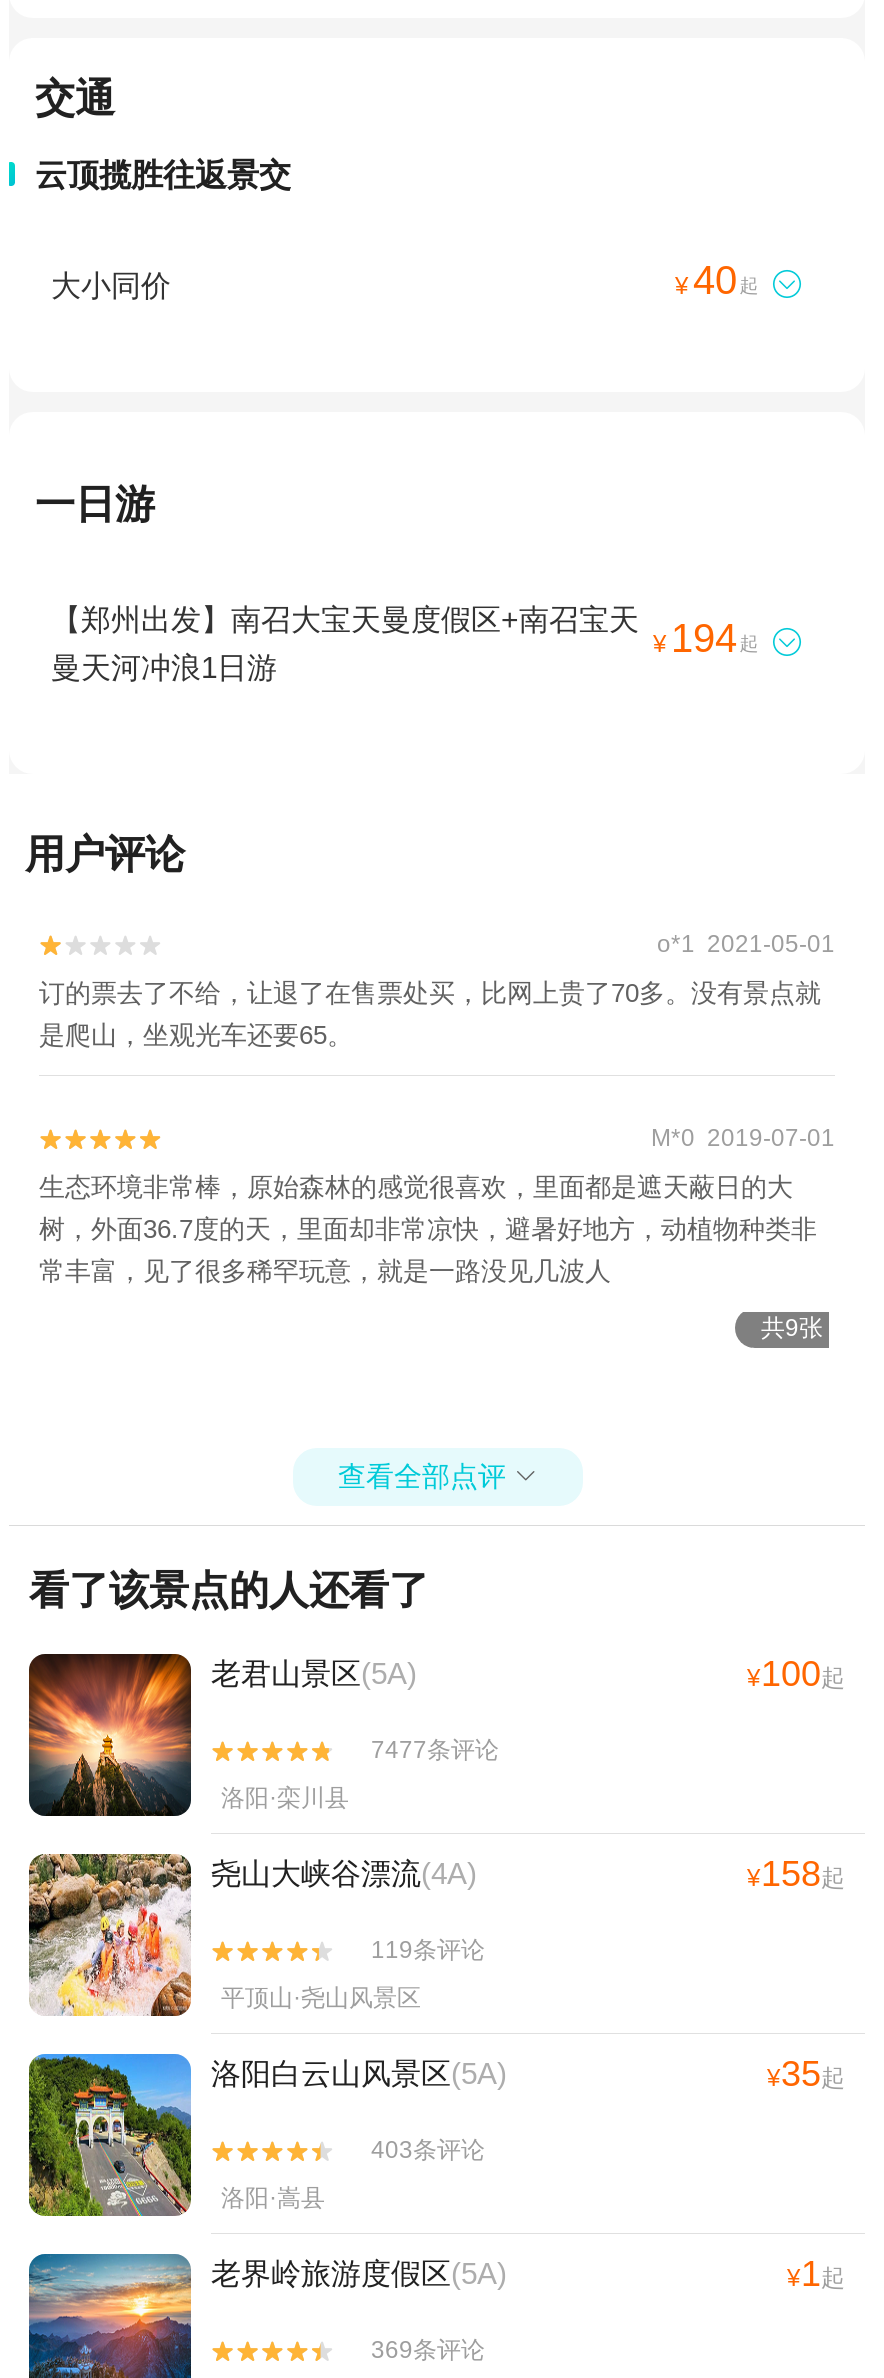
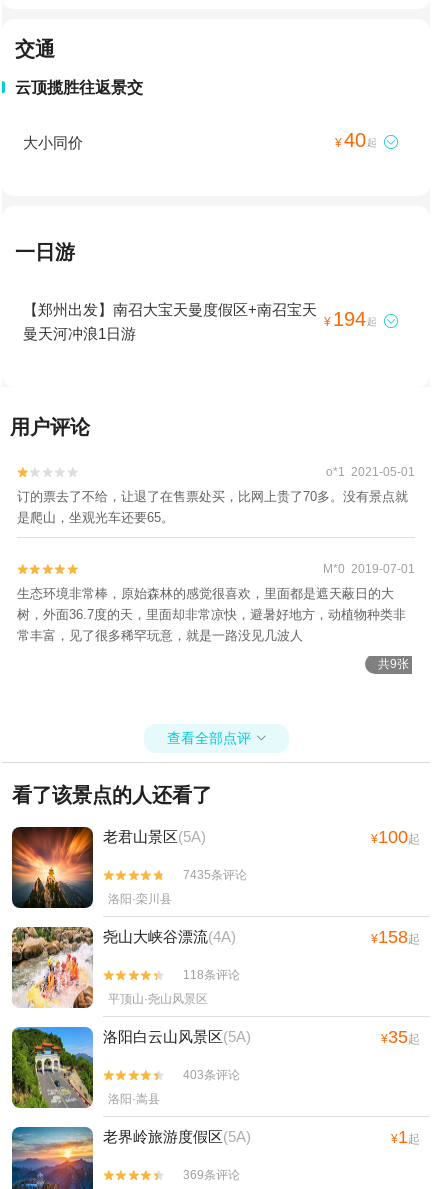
[371,1736,499,1764] 7477条评论 -> [183,868,247,882] 7435条评论
[371,1936,485,1964] 119条评论 -> [183,968,240,982] 118条评论

